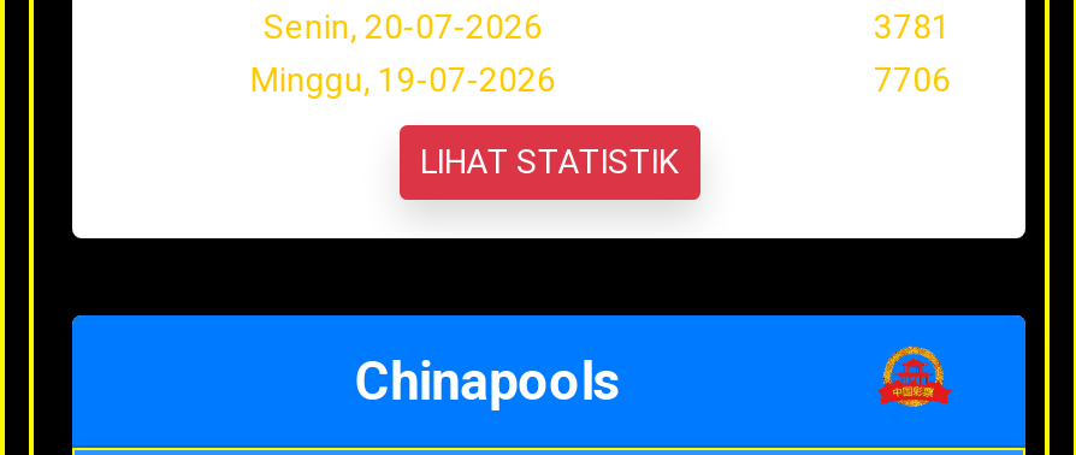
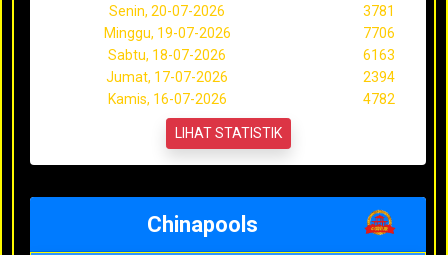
none -> [106,47,395,107] Sabtu, 18-07-2026 | 6163 | Jumat, 17-07-2026 | 2394 | Kamis, 16-07-2026 | 4782

